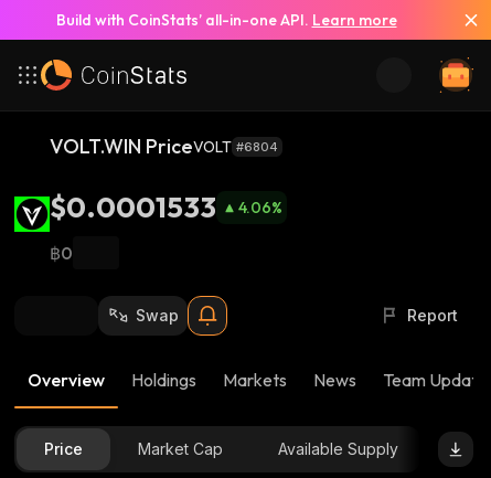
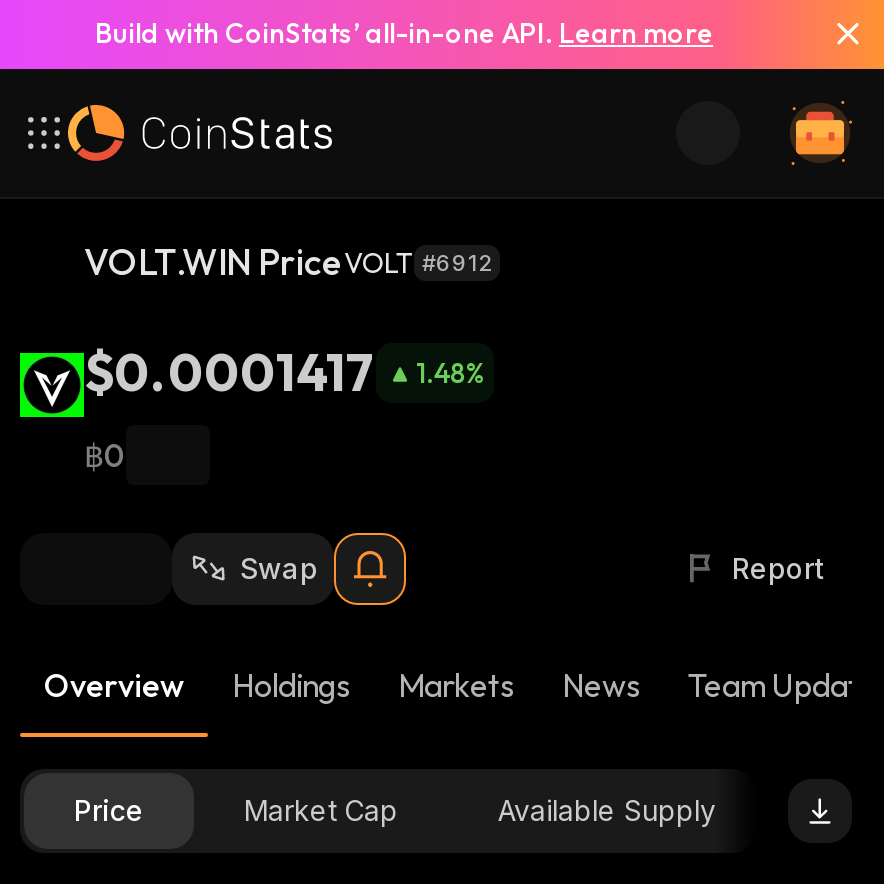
[50,134,278,159] VOLT.WIN PriceVOLT #6804 -> [84,239,492,285] VOLT.WIN PriceVOLT #6912
[50,189,216,225] $0.0001533 -> [84,339,376,405] $0.0001417
[238,198,282,217] 4.06% -> [416,355,486,391] 1.48%

